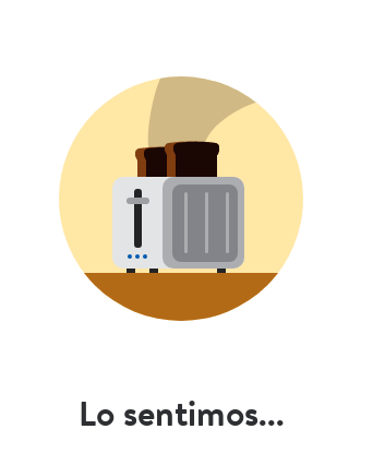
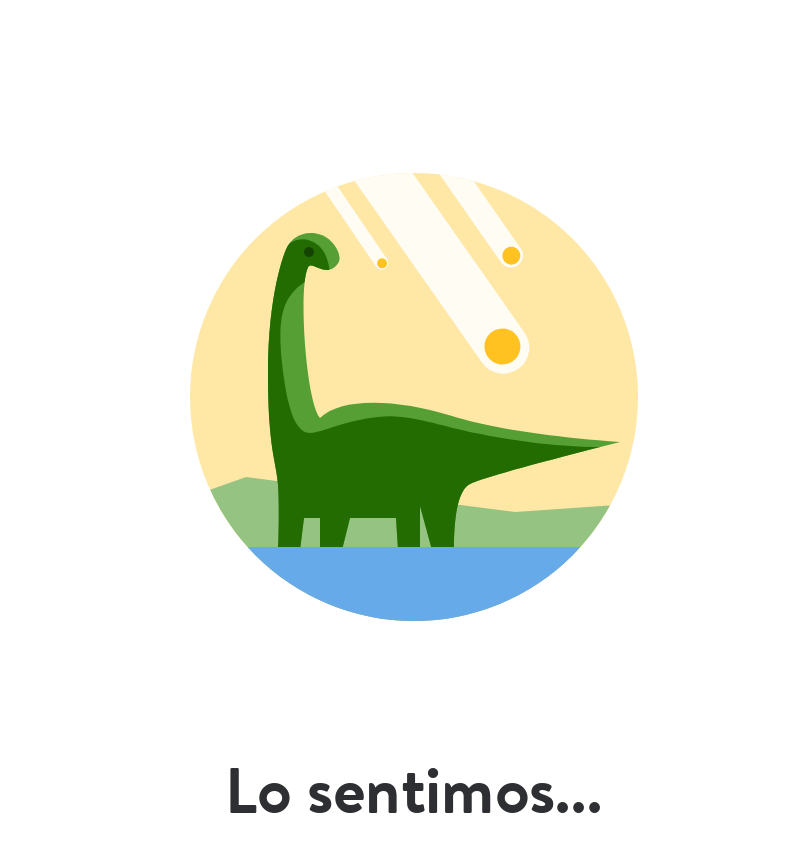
[71,76,289,322] [image] -> [210,175,618,623] [image]

